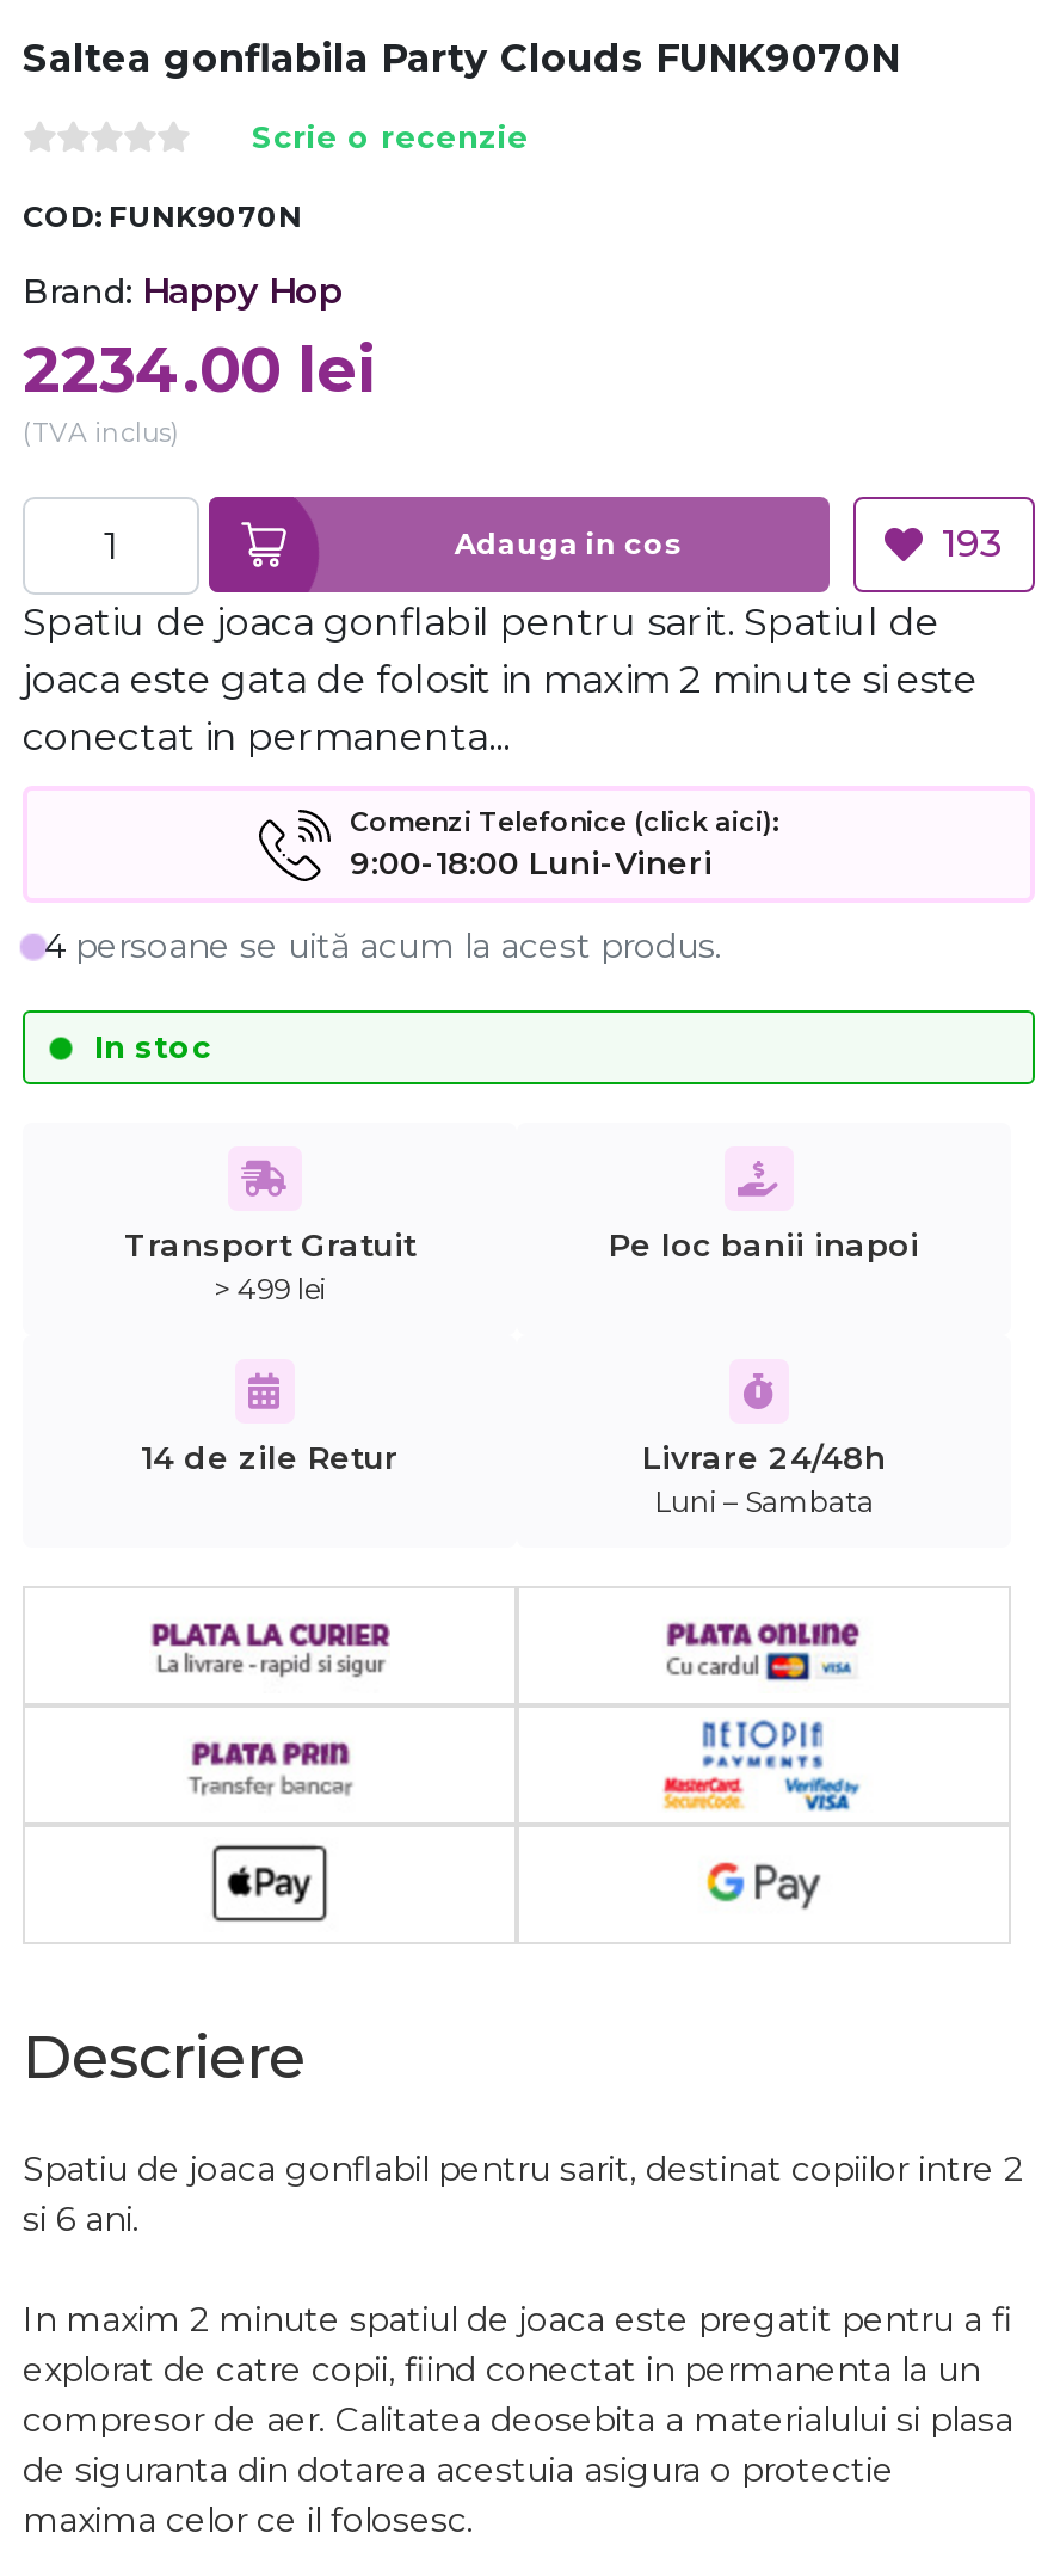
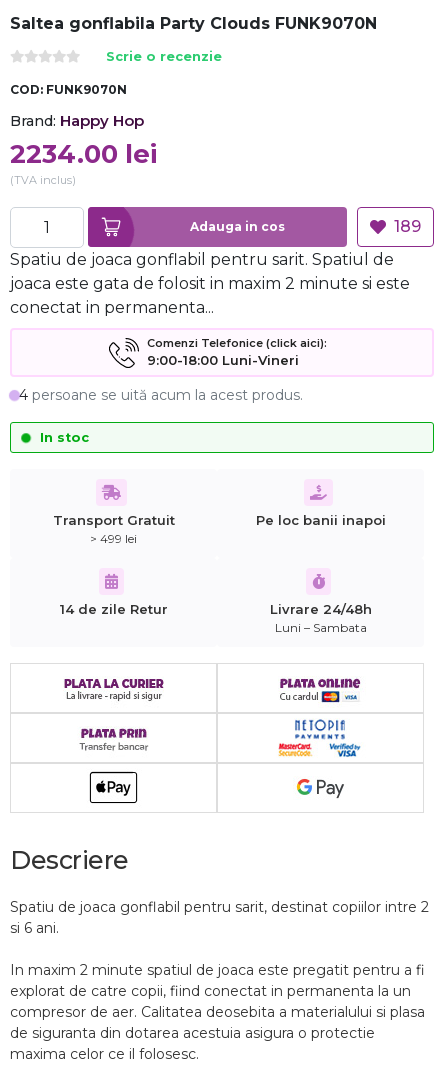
[942,521,1004,566] 193 -> [394,217,421,236] 189

